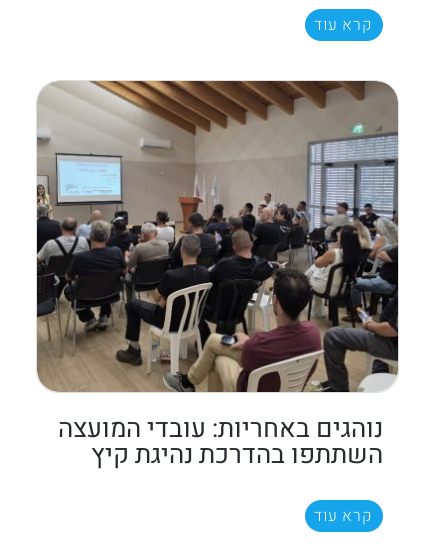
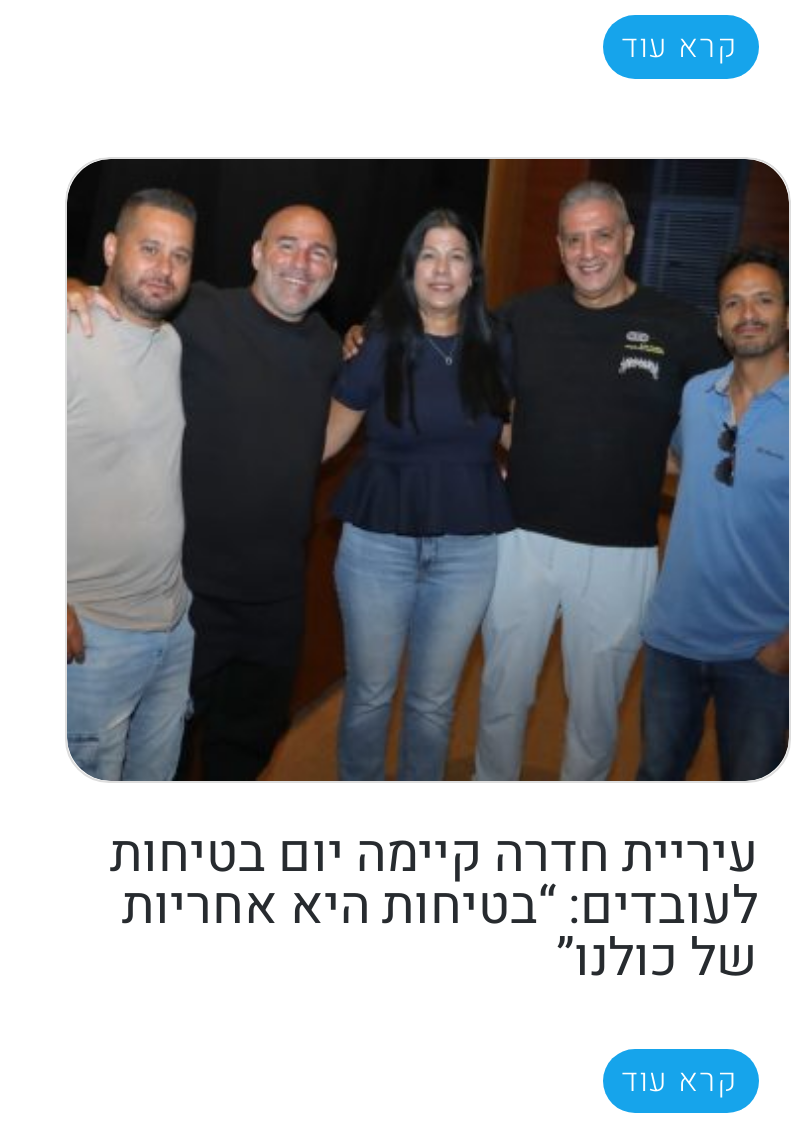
[36,80,399,474] [image] | נוהגים באחריות: עובדי המועצה | השתתפו בהדרכת נהיגת קיץ -> [65,157,791,997] [image] | עיריית חדרה קיימה יום בטיחות | לעובדים: “בטיחות היא אחריות | של כולנו”

